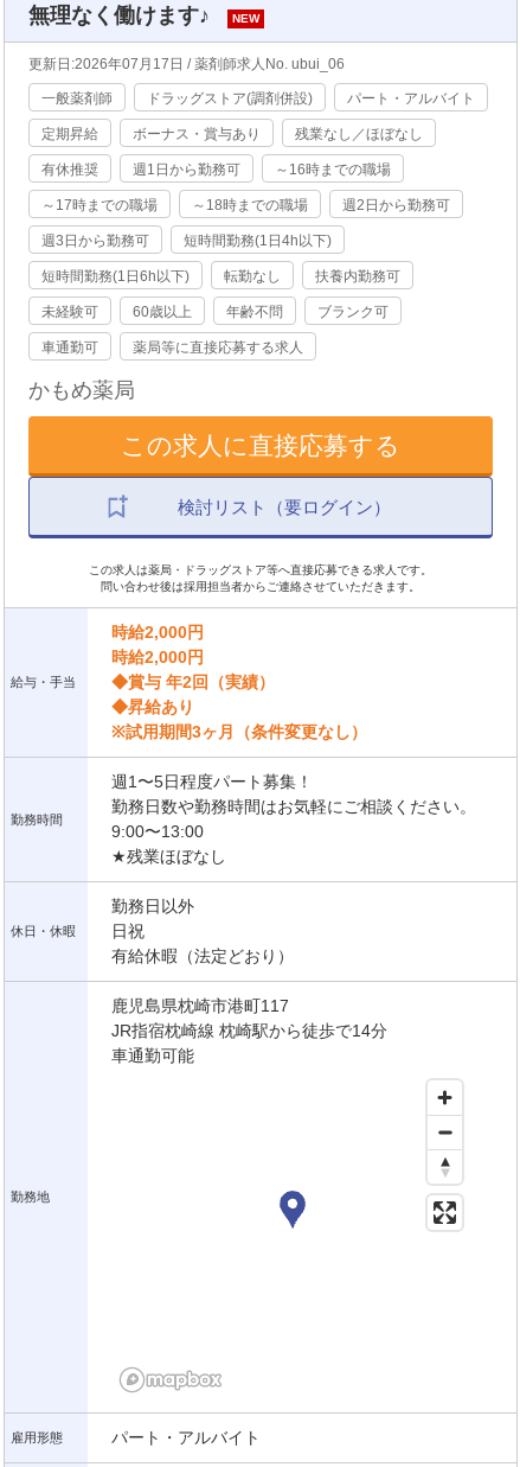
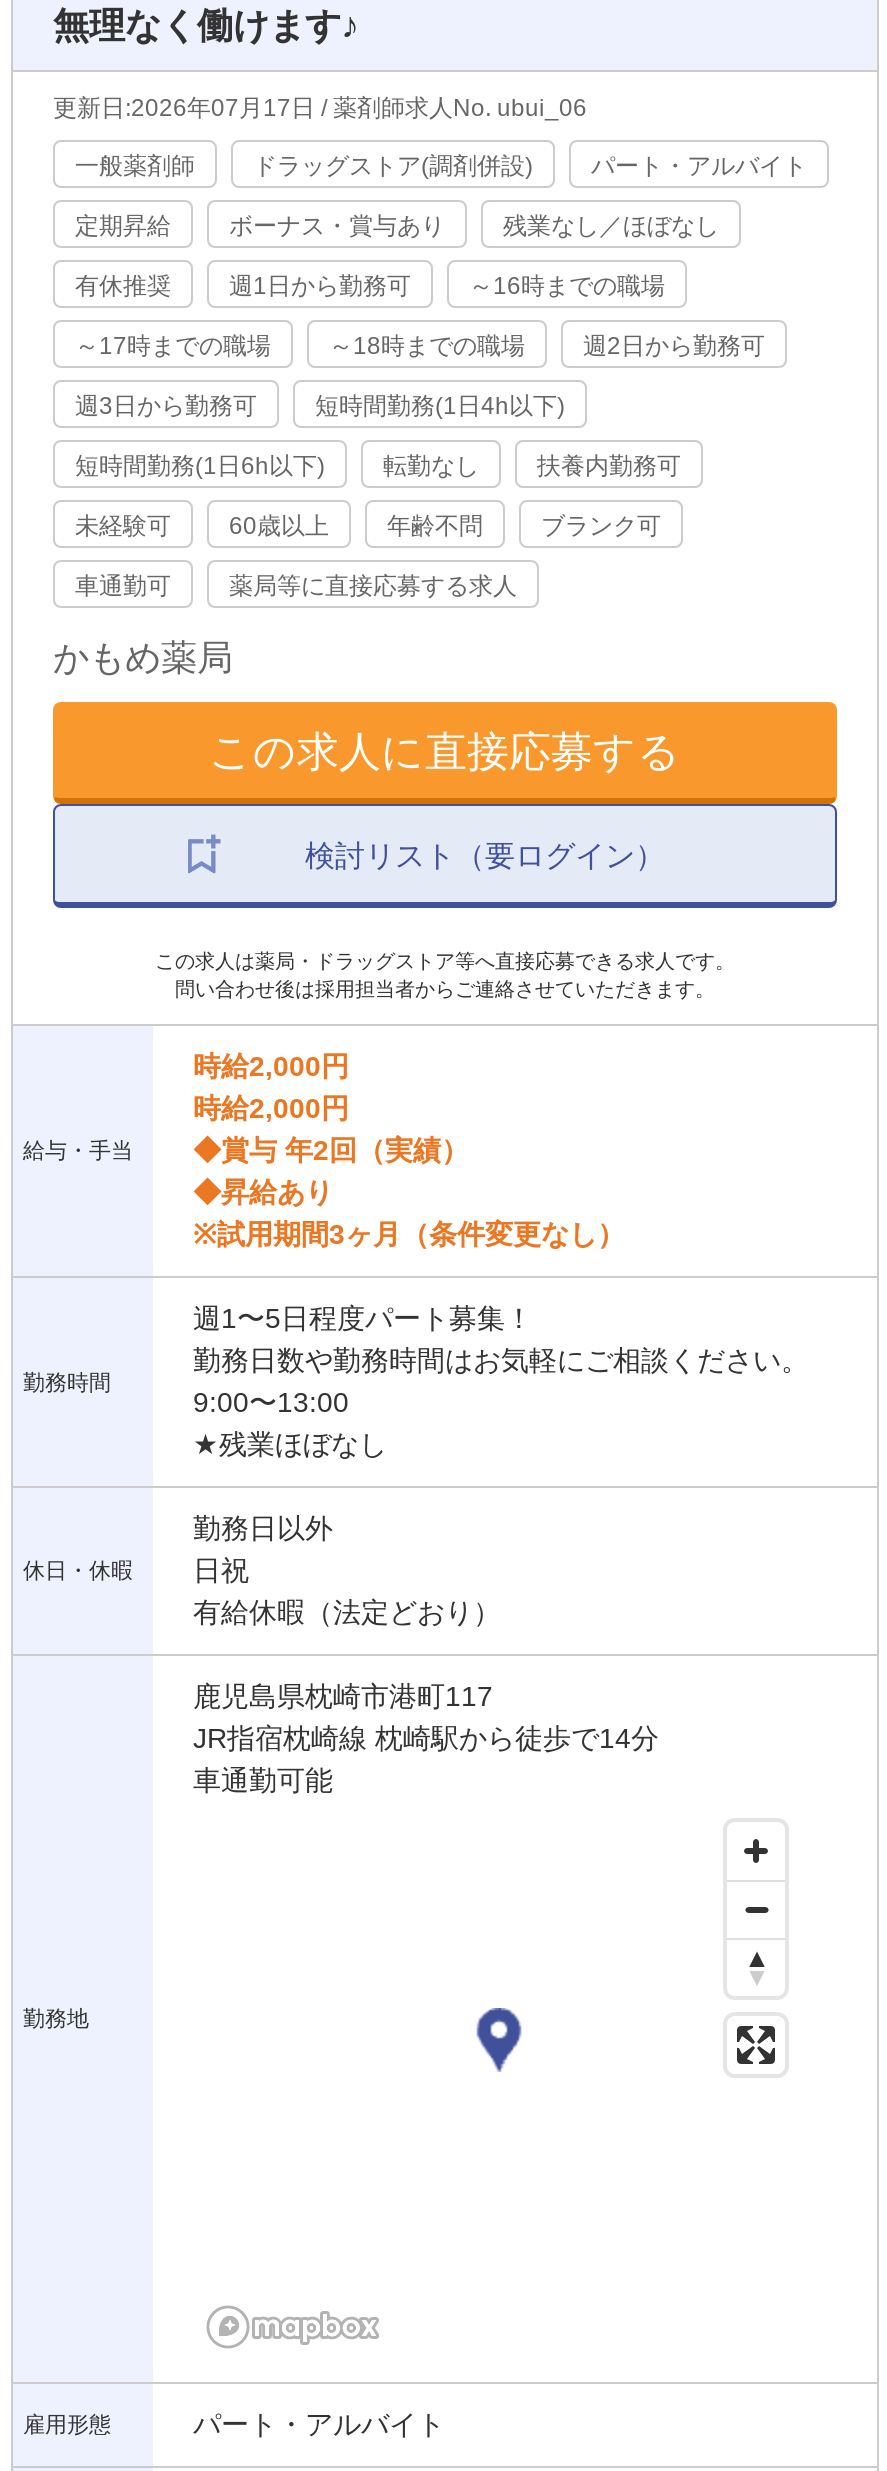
[232,12,259,25] NEW -> none

